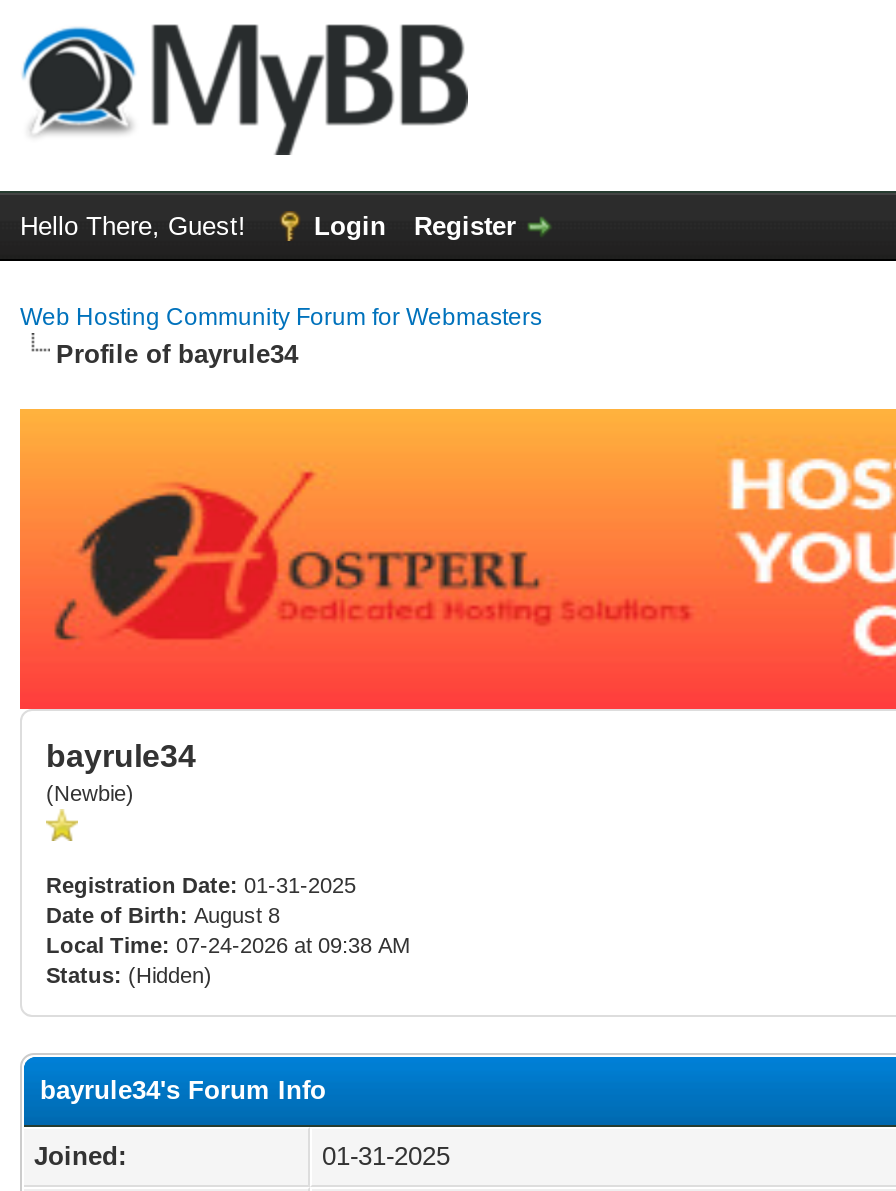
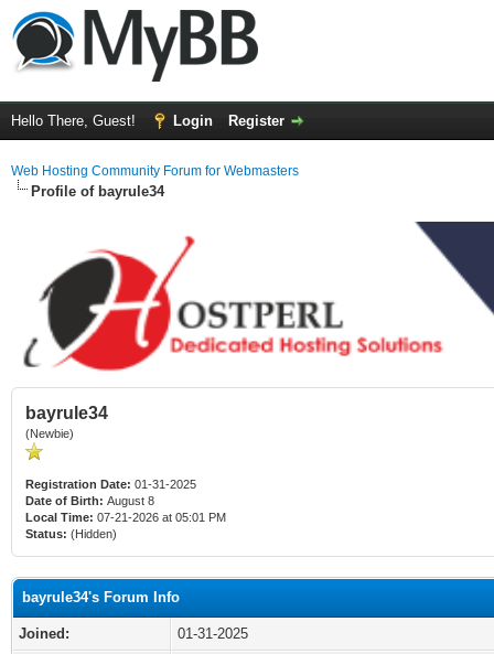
[18,407,890,711] [image] -> [11,221,491,387] [image]
[46,933,410,957] Local Time: 07-24-2026 at 09:38 AM -> [25,511,226,524] Local Time: 07-21-2026 at 05:01 PM

